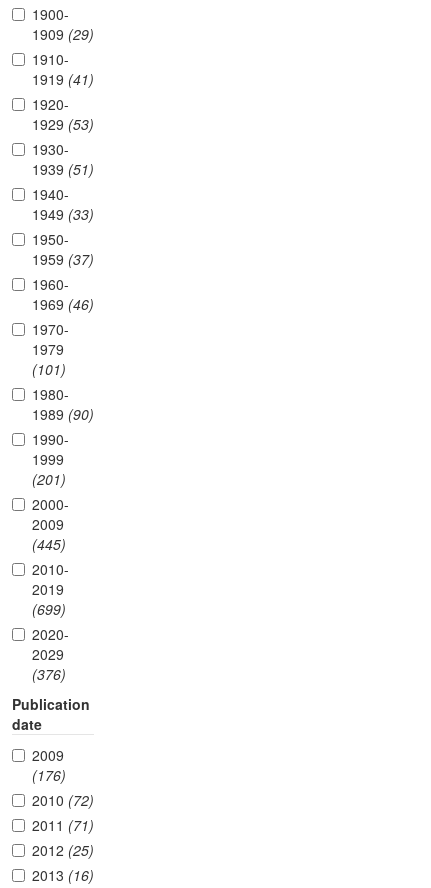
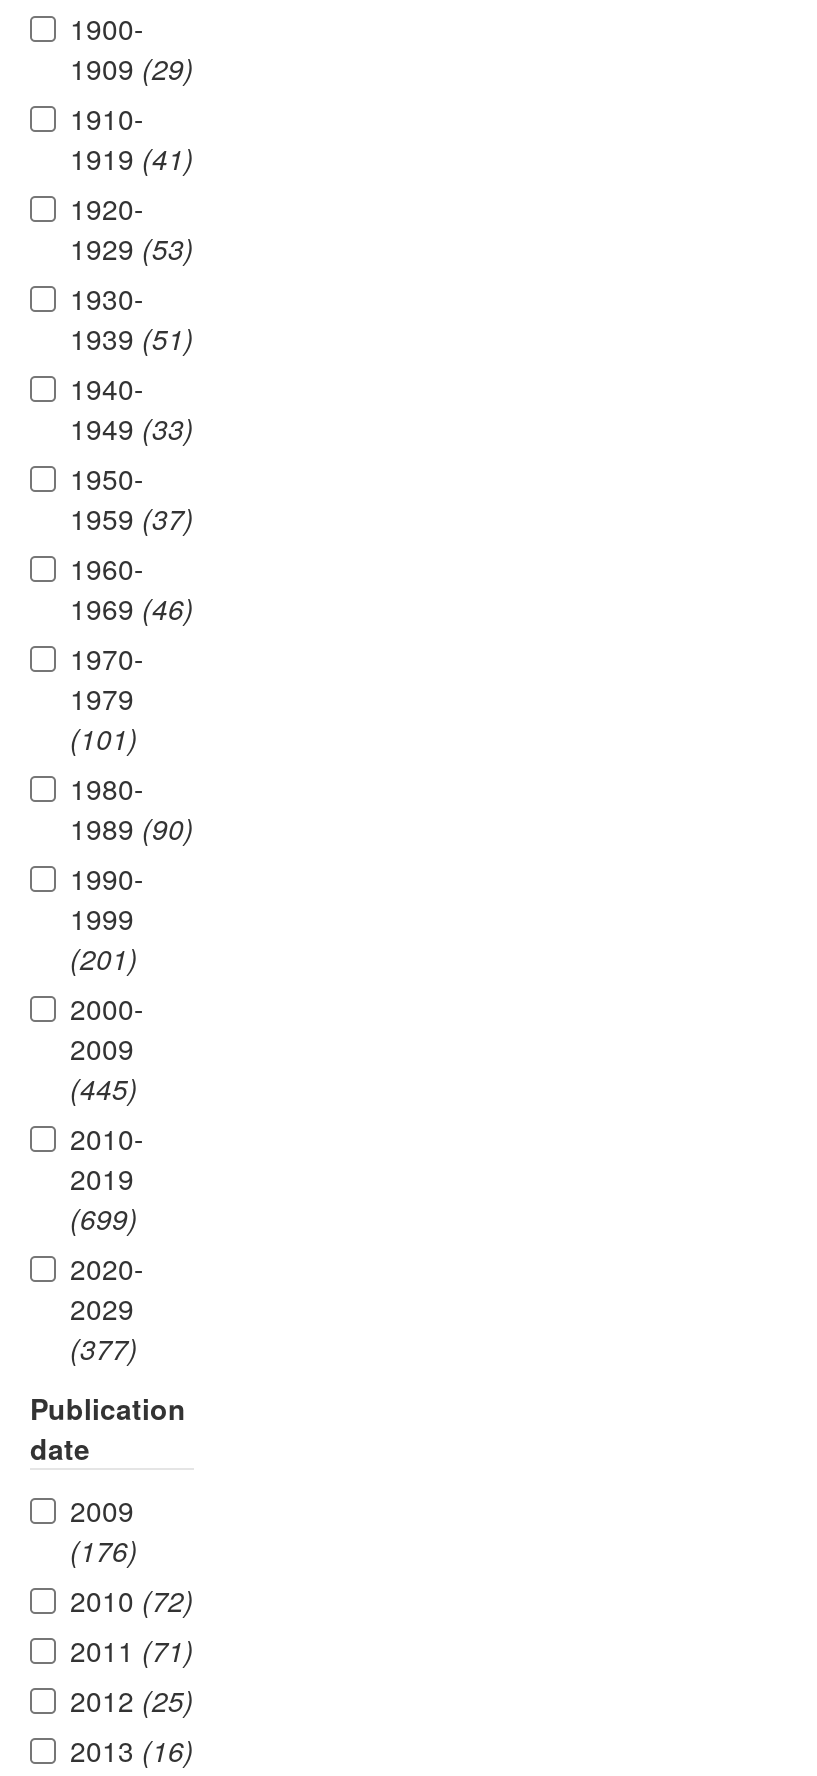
[32,664,66,684] (376) -> [70,1328,138,1368] (377)

